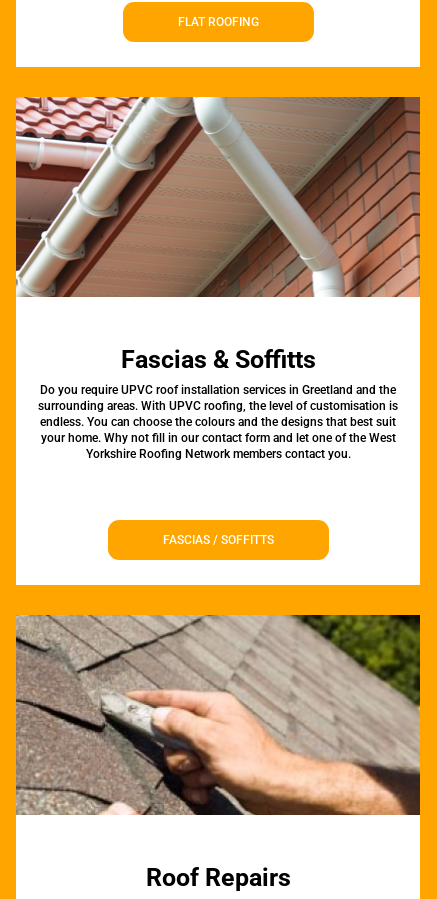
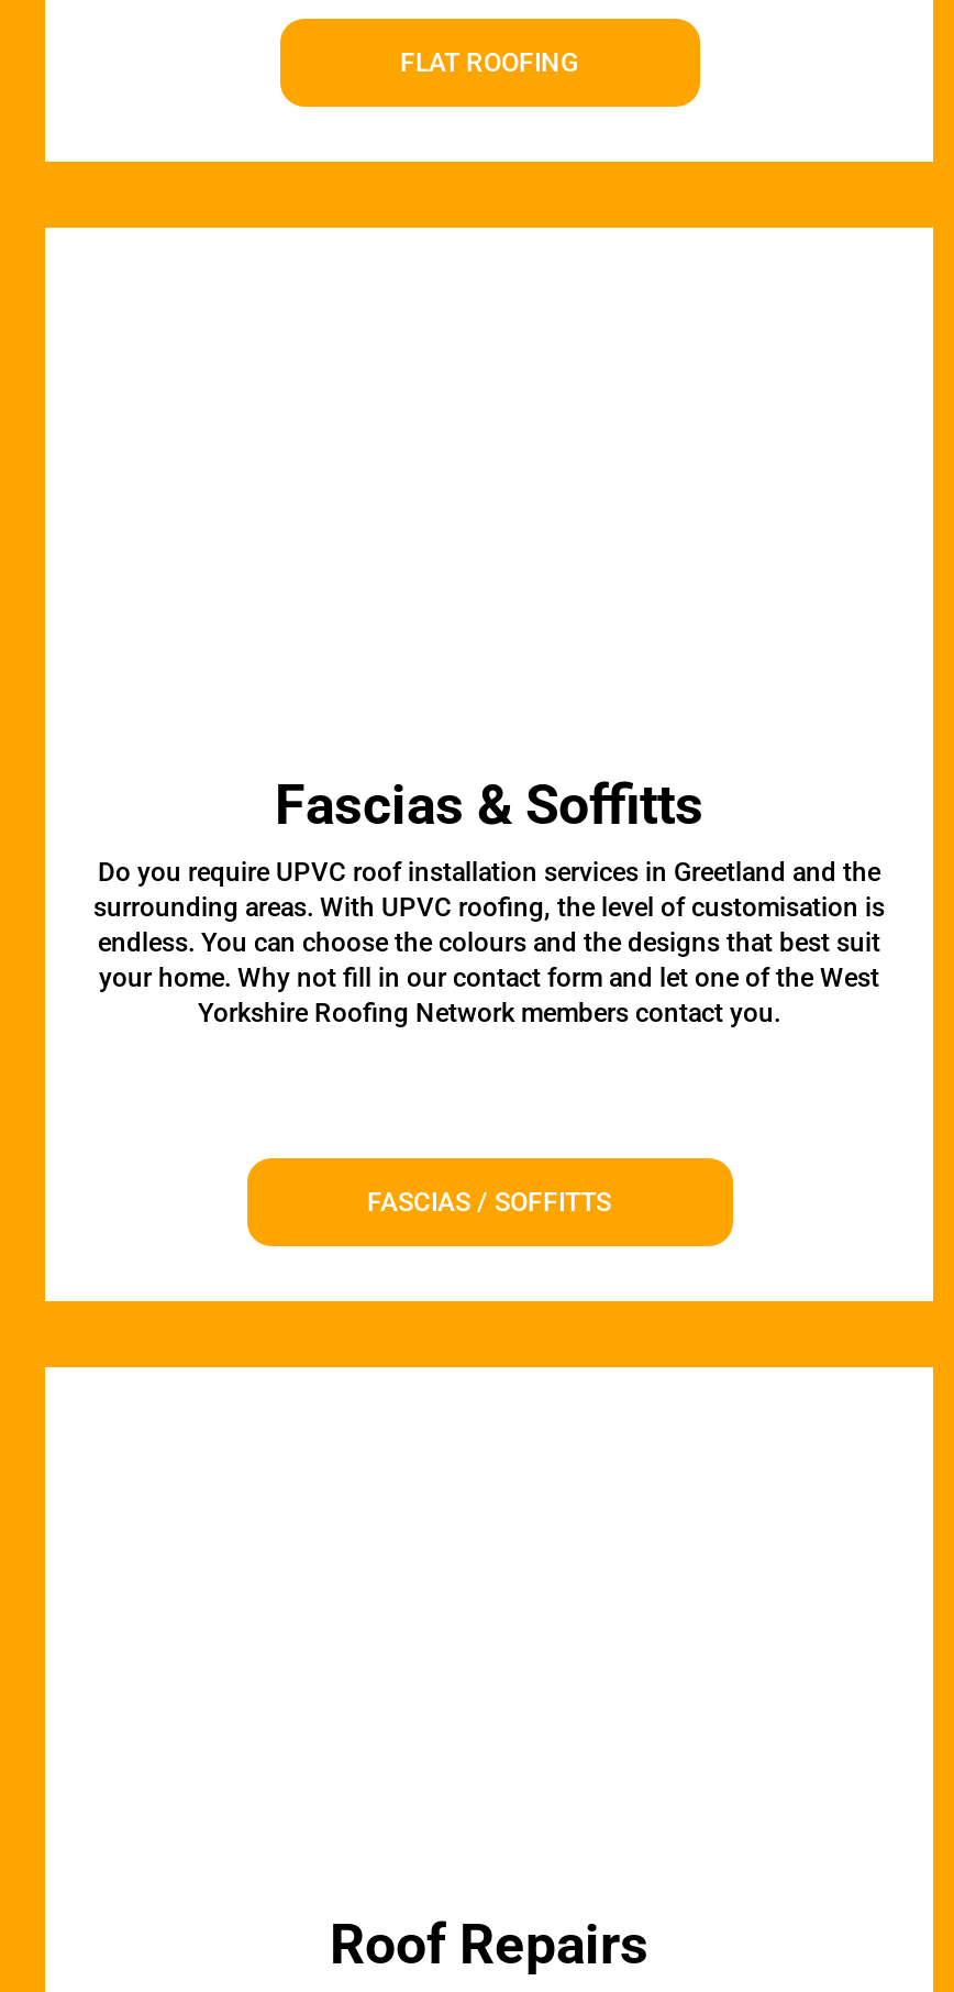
[15,96,421,298] [image] -> none
[15,614,421,816] [image] -> none

